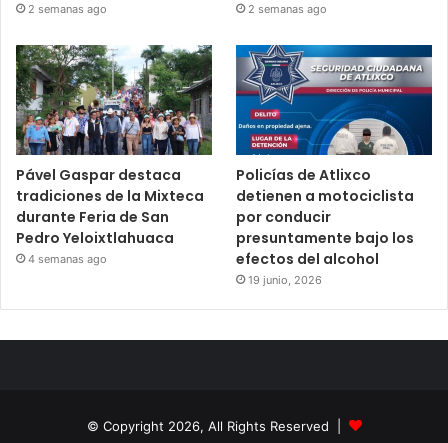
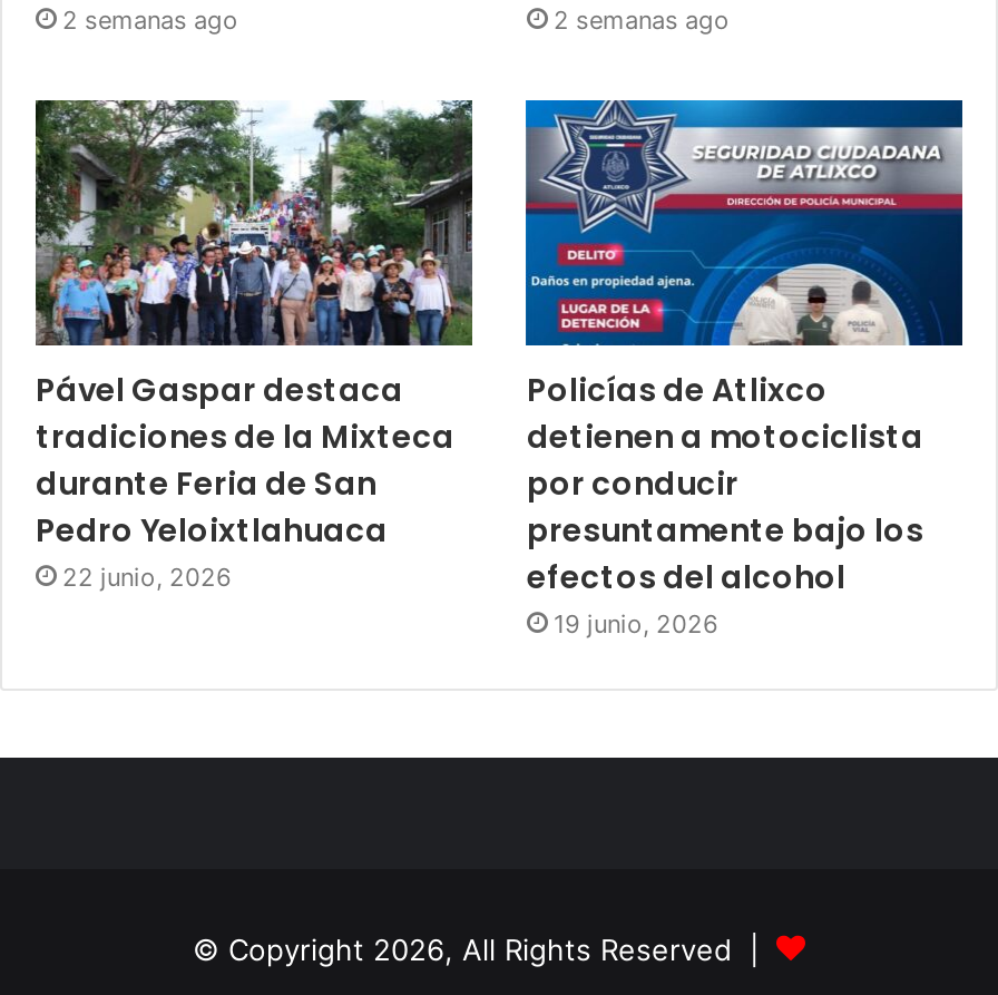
[28,252,107,266] 4 semanas ago -> [62,562,232,593] 22 junio, 2026

